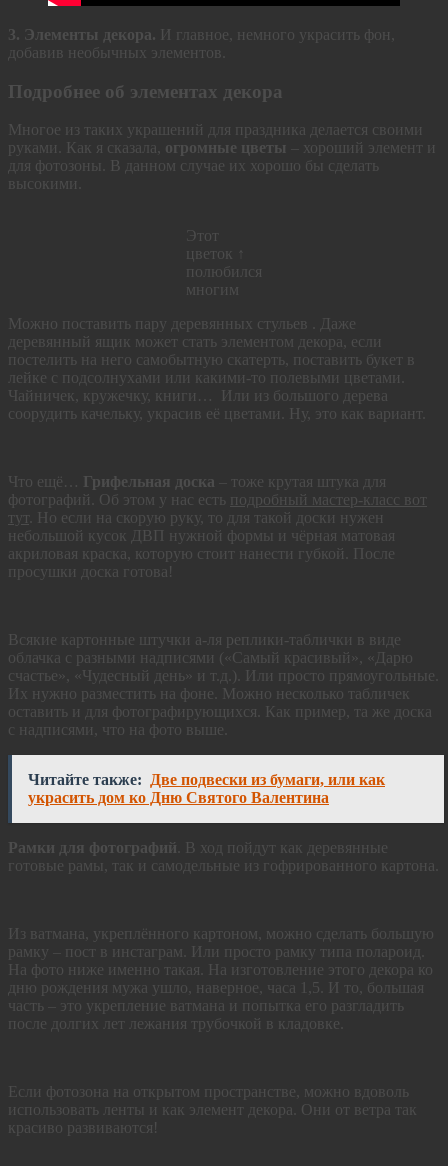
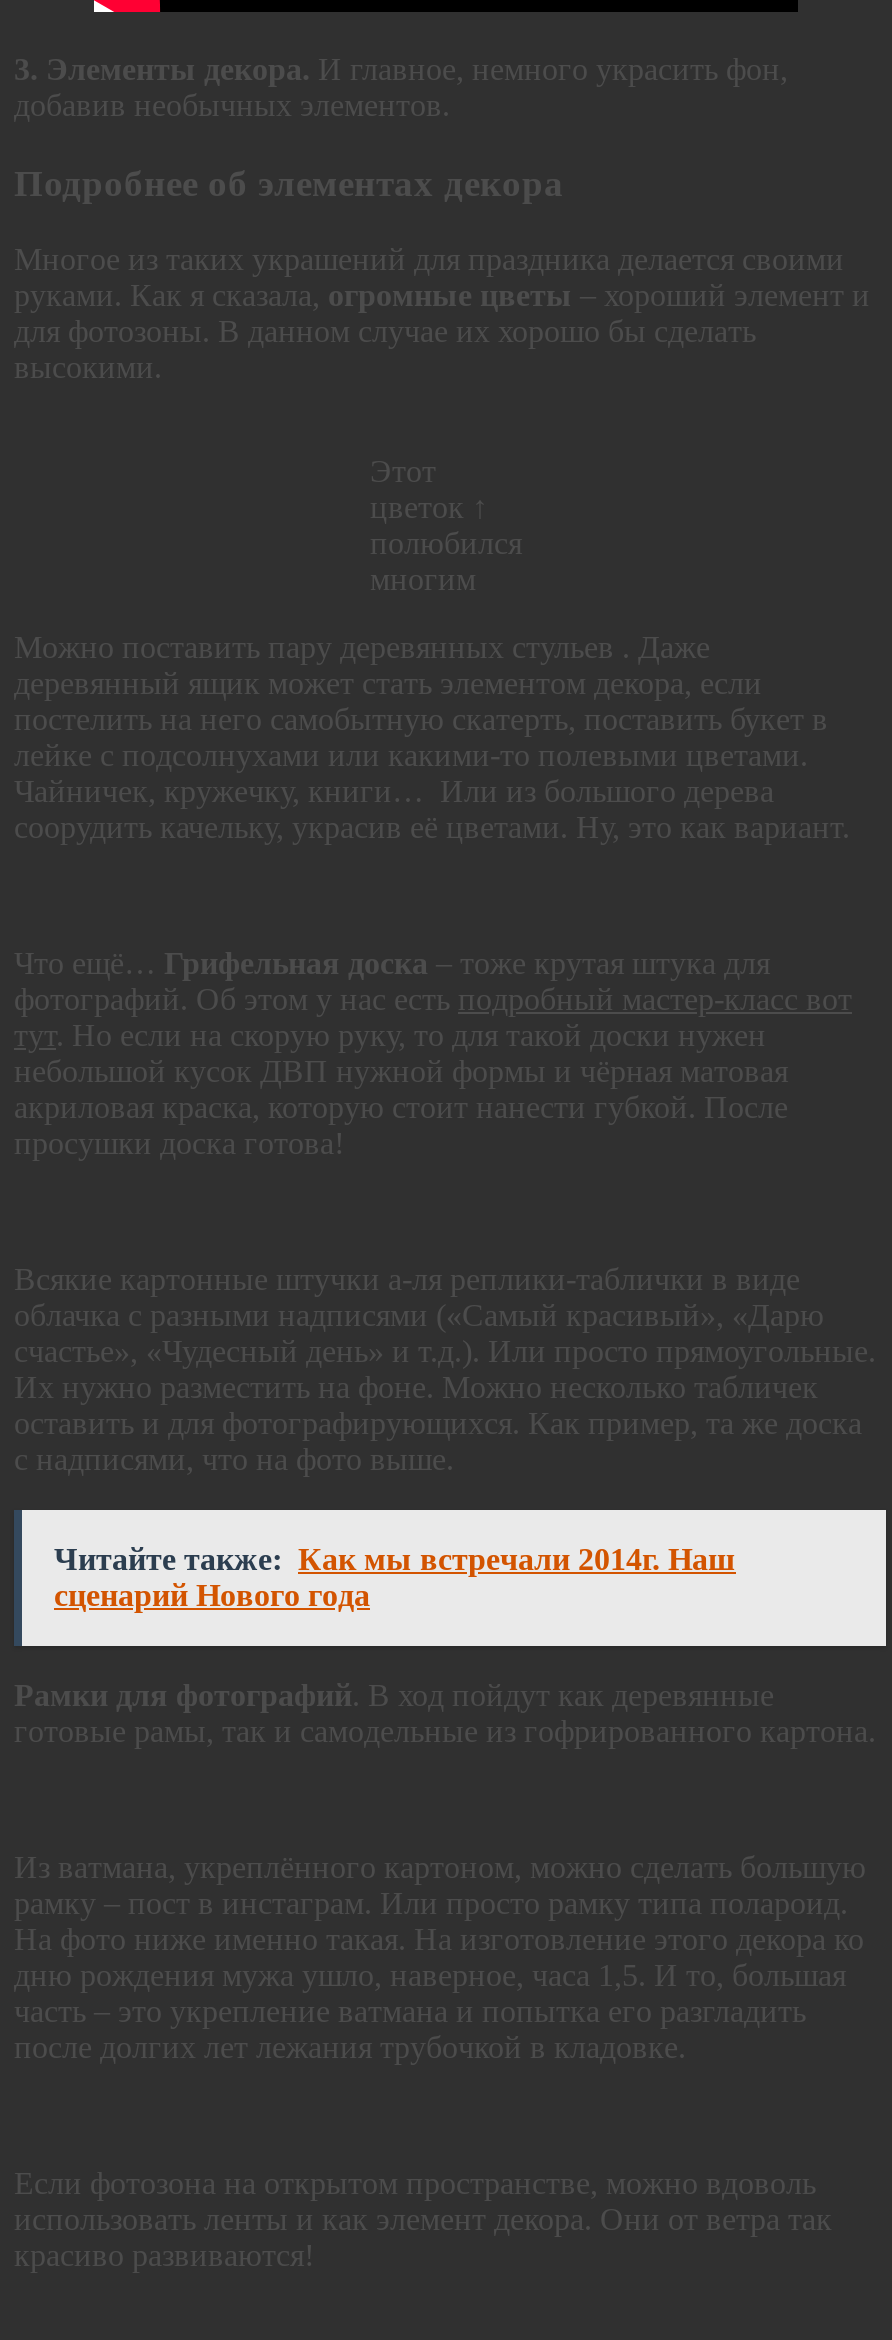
[28,771,385,806] Читайте также: Две подвески из бумаги, или как | украсить дом ко Дню Святого Валентина -> [54,1543,736,1613] Читайте также: Как мы встречали 2014г. Наш | сценарий Нового года

